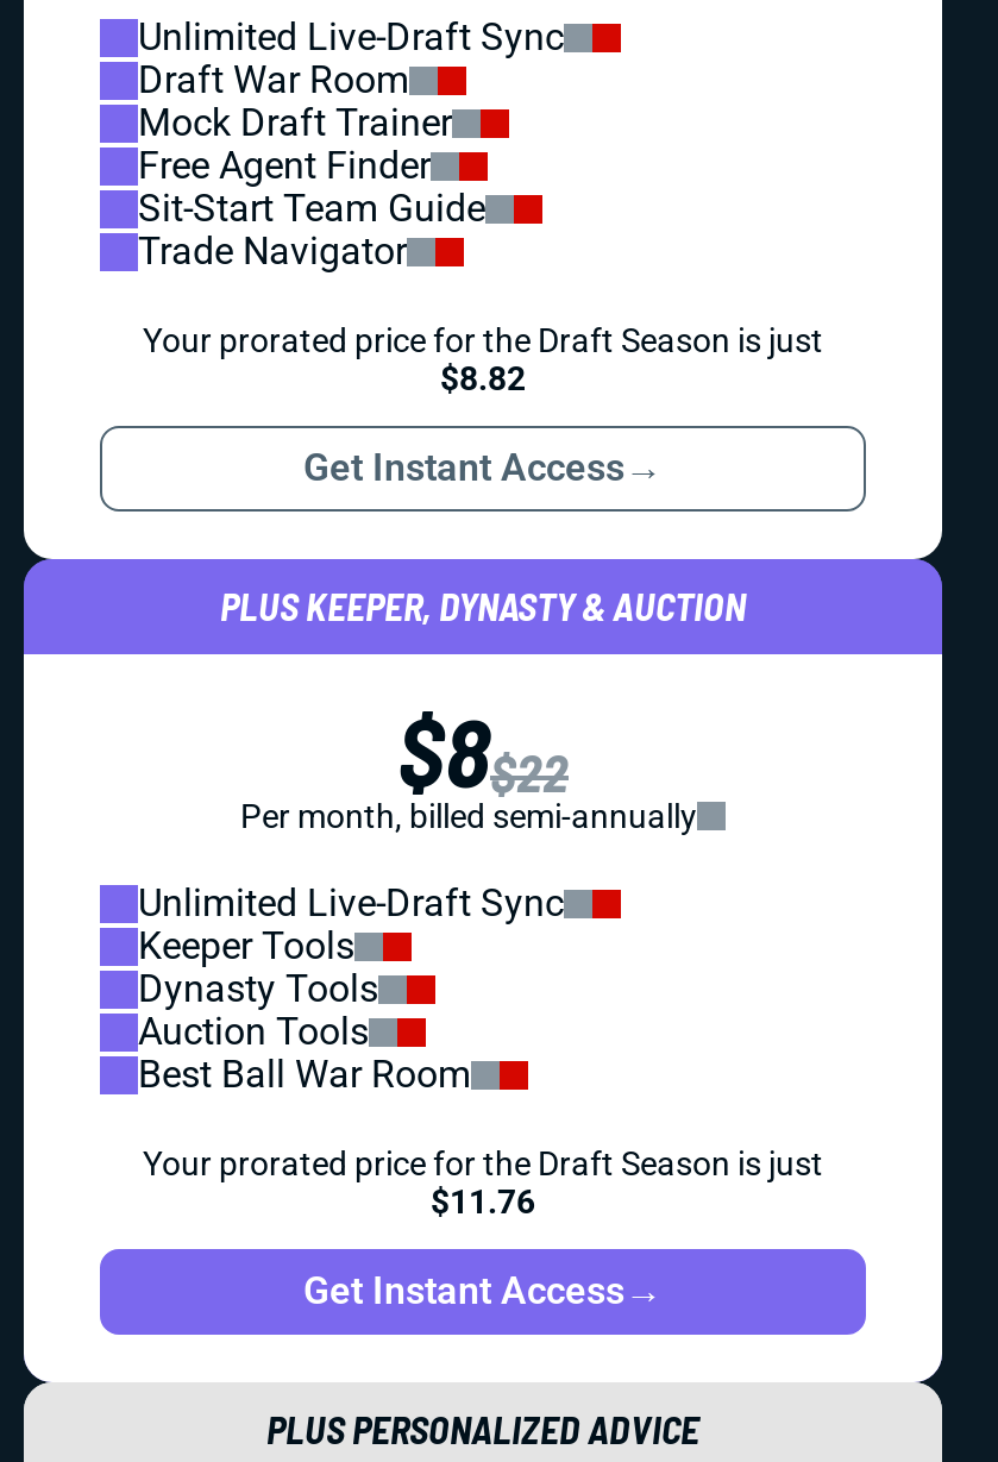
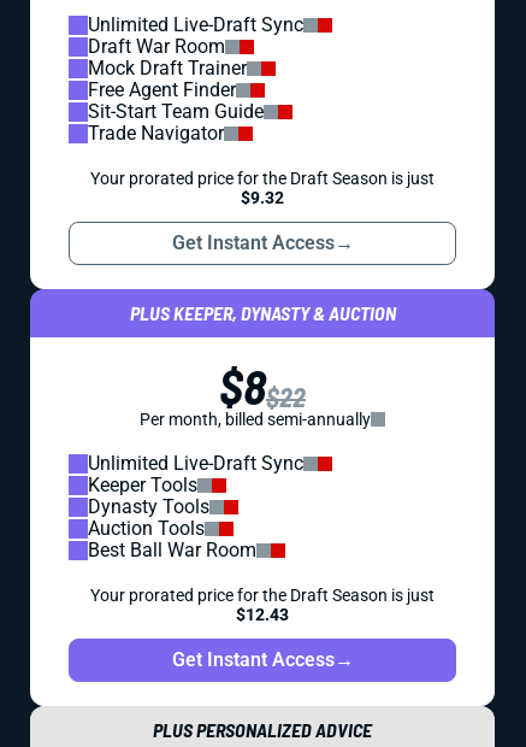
[440,359,526,397] $8.82 -> [241,188,284,207] $9.32
[431,1182,535,1221] $11.76 -> [236,605,289,624] $12.43

